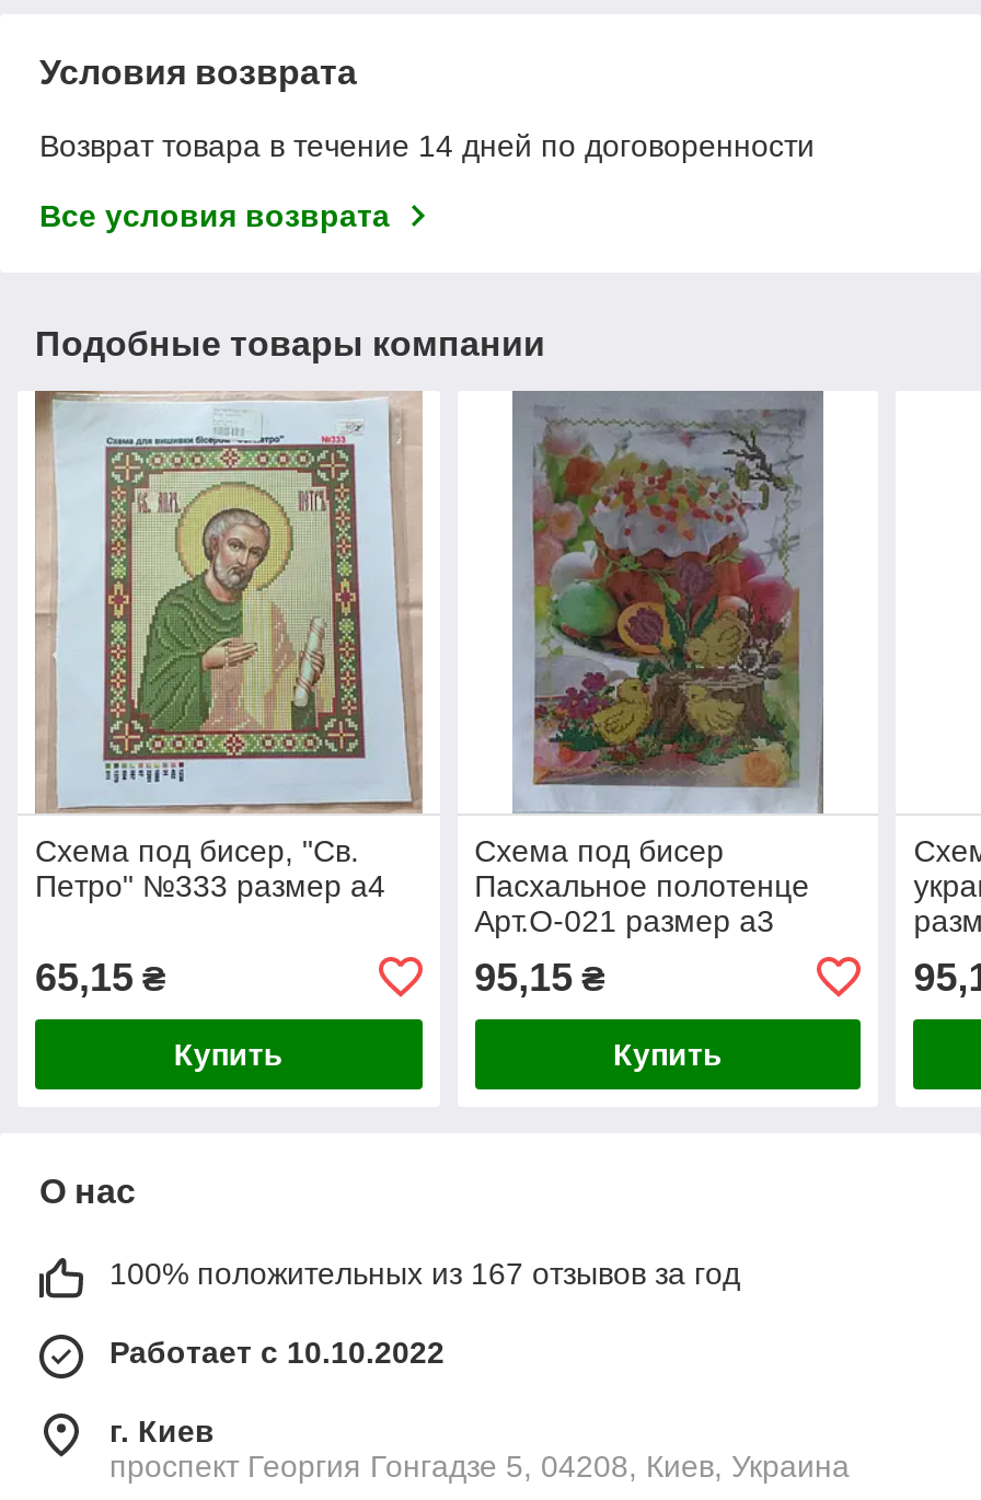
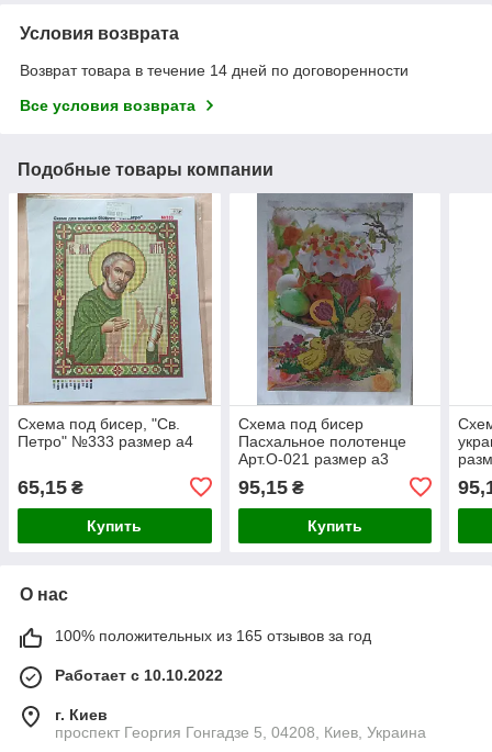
[109,1255,740,1290] 100% положительных из 167 отзывов за год -> [55,627,371,644] 100% положительных из 165 отзывов за год

